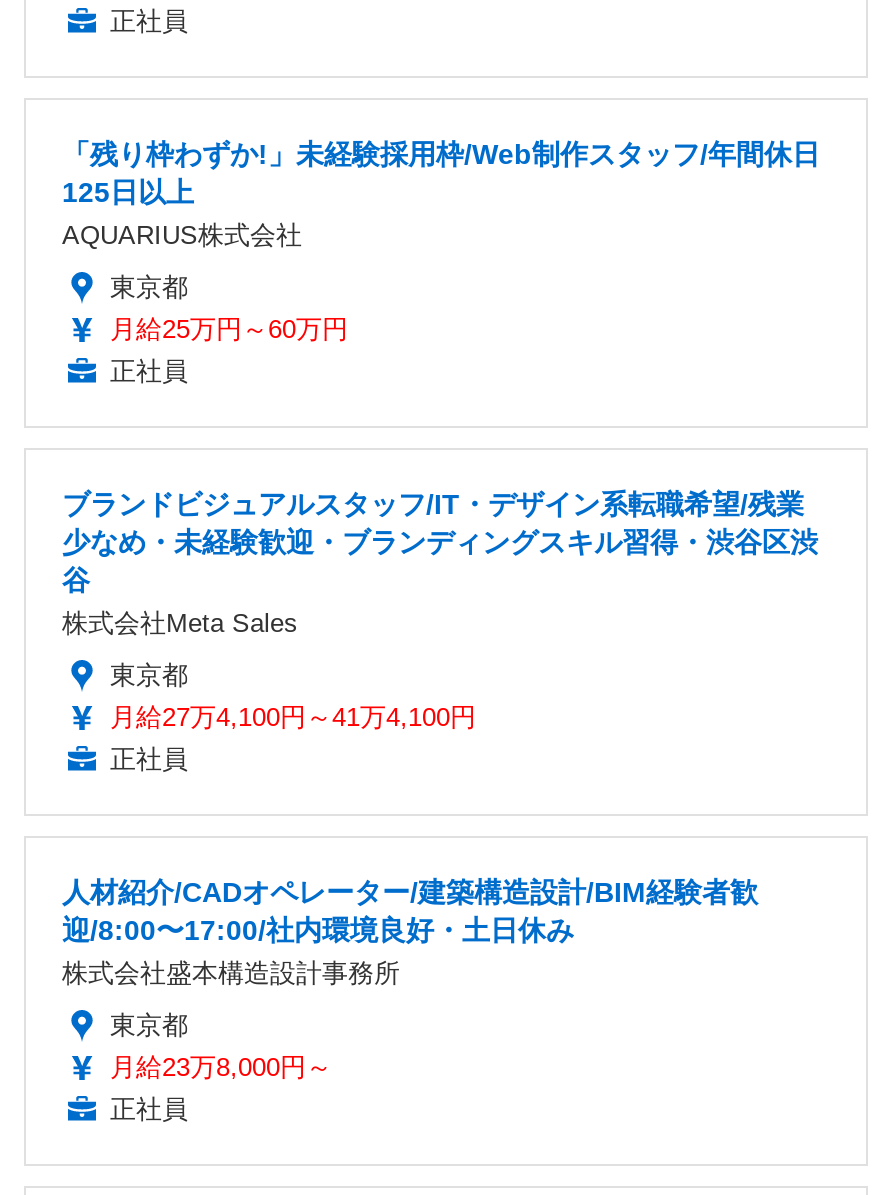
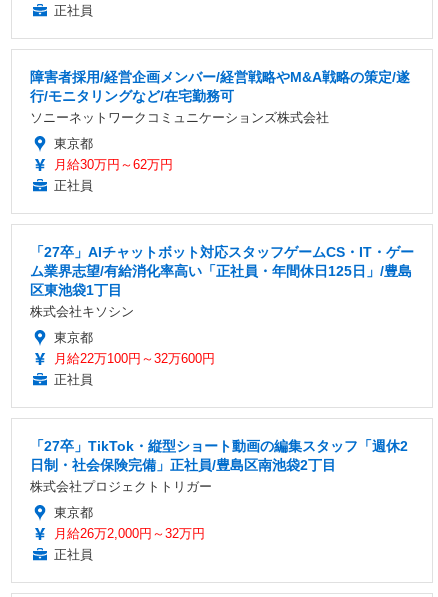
[62,138,820,250] 「残り枠わずか!」未経験採用枠/Web制作スタッフ/年間休日 | 125日以上 | AQUARIUS株式会社 -> [30,69,410,125] 障害者採用/経営企画メンバー/経営戦略やM&A戦略の策定/遂 | 行/モニタリングなど/在宅勤務可 | ソニーネットワークコミュニケーションズ株式会社
[110,314,348,344] 月給25万円～60万円 -> [54,157,173,172] 月給30万円～62万円
[62,488,818,638] ブランドビジュアルスタッフ/IT・デザイン系転職希望/残業 | 少なめ・未経験歓迎・ブランディングスキル習得・渋谷区渋 | 谷 | 株式会社Meta Sales -> [30,244,414,319] 「27卒」AIチャットボット対応スタッフゲームCS・IT・ゲー | ム業界志望/有給消化率高い「正社員・年間休日125日」/豊島 | 区東池袋1丁目 | 株式会社キソシン
[110,702,476,732] 月給27万4,100円～41万4,100円 -> [54,351,215,366] 月給22万100円～32万600円
[62,876,758,988] 人材紹介/CADオペレーター/建築構造設計/BIM経験者歓 | 迎/8:00〜17:00/社内環境良好・土日休み | 株式会社盛本構造設計事務所 -> [30,438,408,494] 「27卒」TikTok・縦型ショート動画の編集スタッフ「週休2 | 日制・社会保険完備」正社員/豊島区南池袋2丁目 | 株式会社プロジェクトトリガー
[110,1052,332,1082] 月給23万8,000円～ -> [54,526,205,541] 月給26万2,000円～32万円

